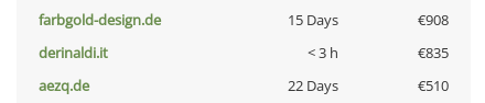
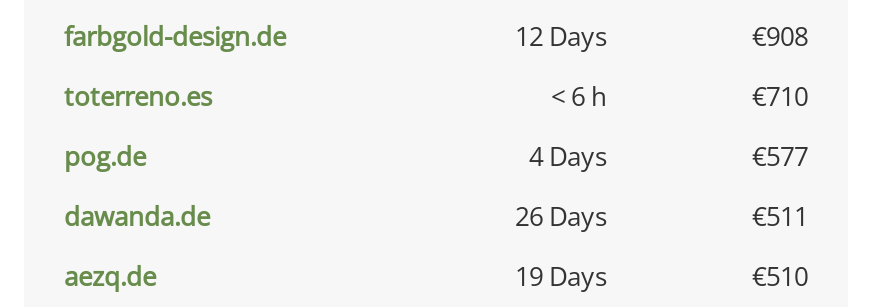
[287,10,338,30] 15 Days -> [515,18,607,54] 12 Days
[39,43,449,62] derinaldi.it | < 3 h | €835 -> [64,78,808,234] toterreno.es | < 6 h | €710 | pog.de | 4 Days | €577 | dawanda.de | 26 Days | €511
[287,76,338,95] 22 Days -> [515,258,607,294] 19 Days

